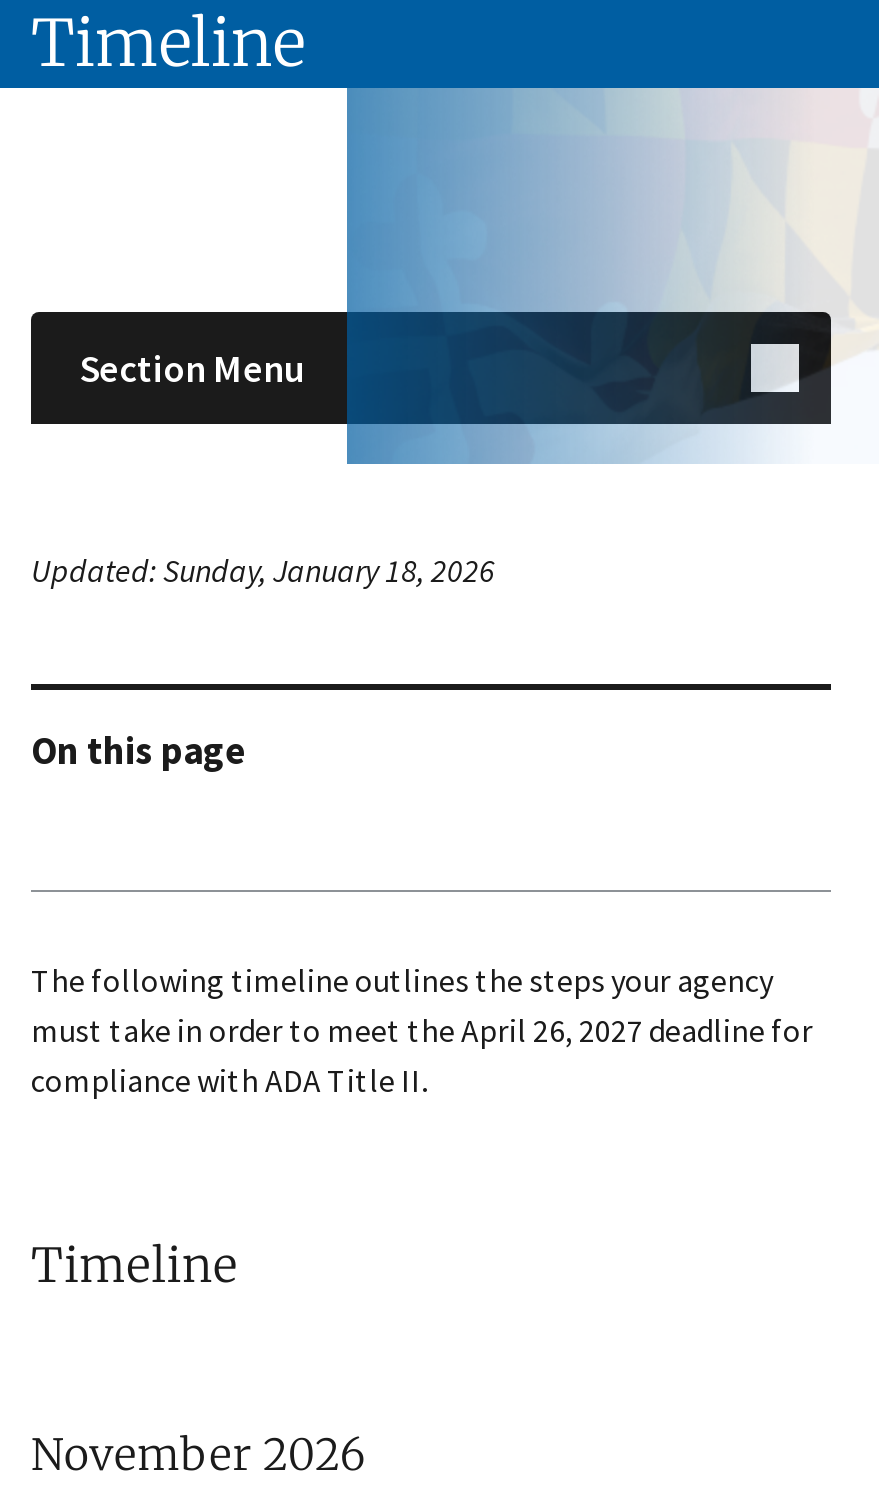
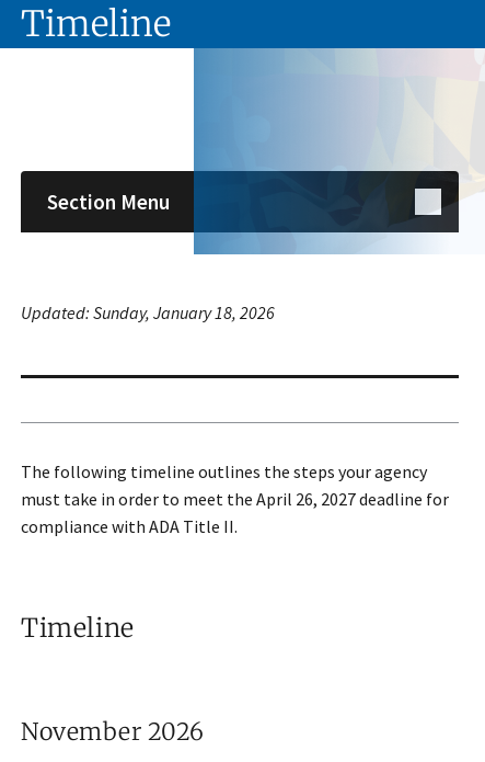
[31,726,247,774] On this page -> none

